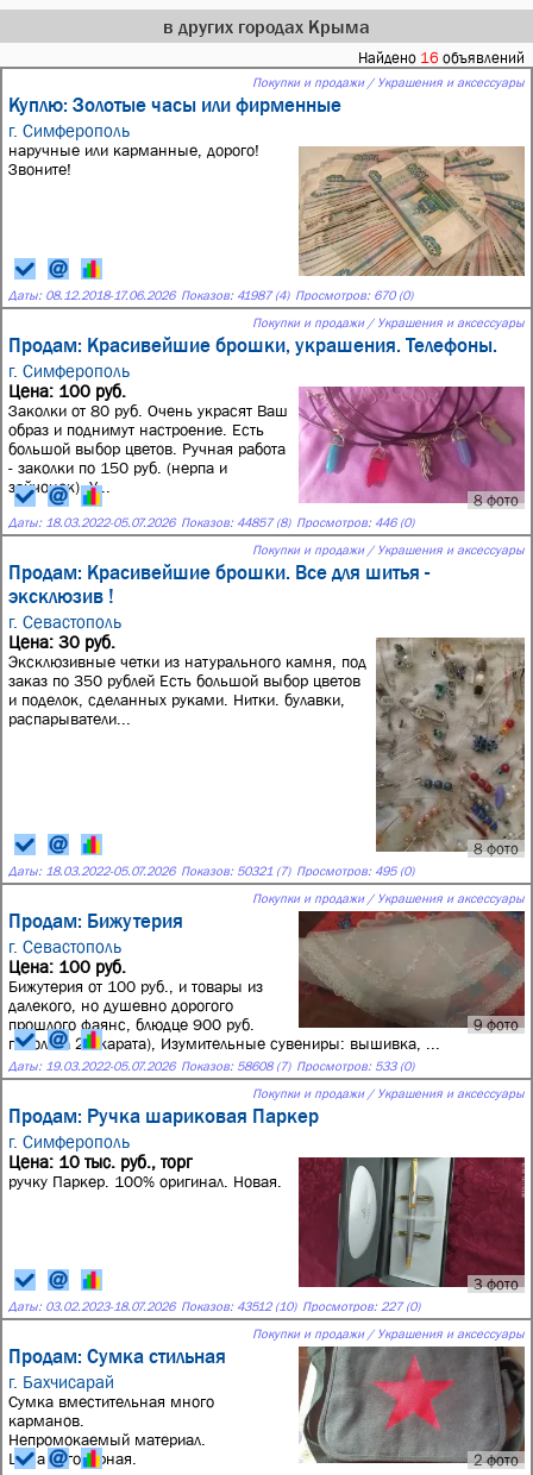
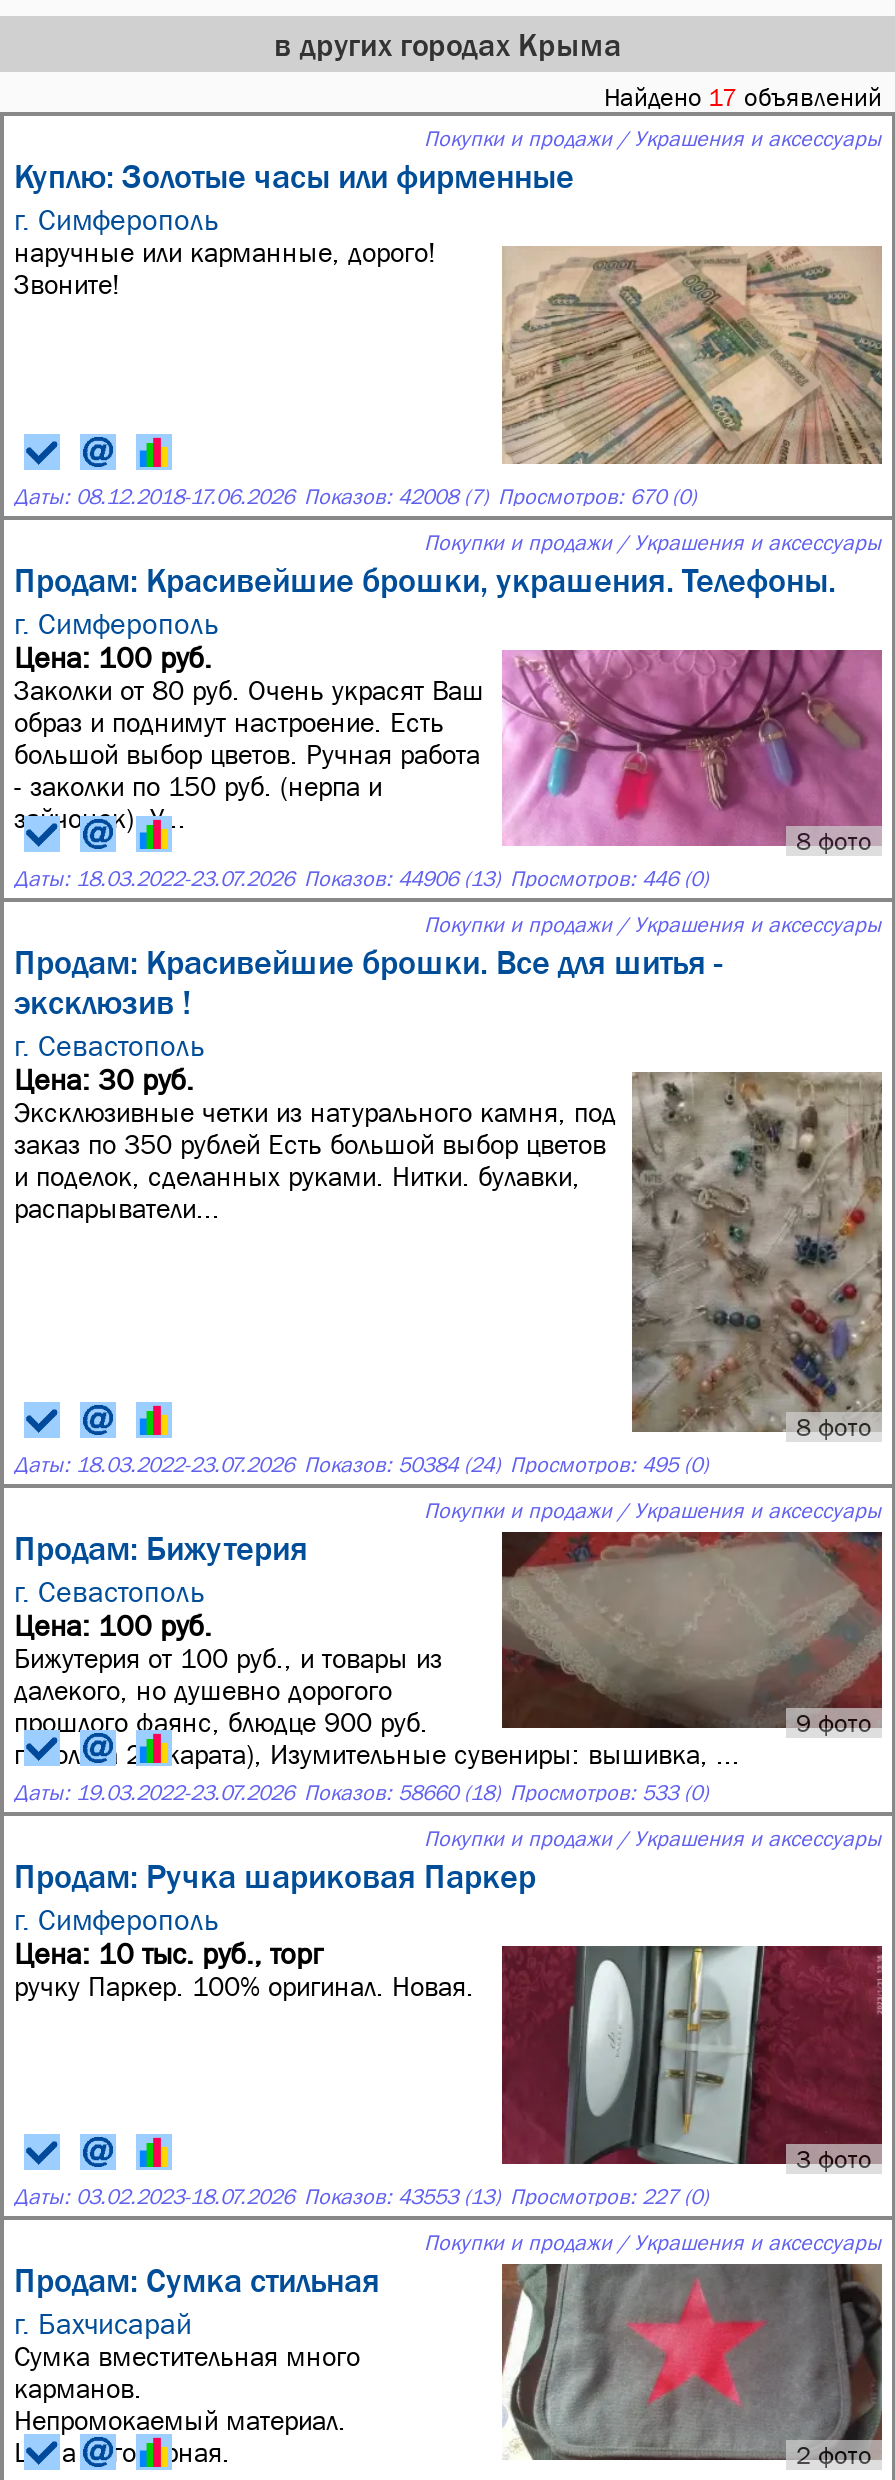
[358,49,525,67] Найдено 16 объявлений -> [604,82,882,112] Найдено 17 объявлений
[8,288,413,303] Даты: 08.12.2018-17.06.2026 Показов: 41987 (4) Просмотров: 670 (0) -> [14,485,696,509] Даты: 08.12.2018-17.06.2026 Показов: 42008 (7) Просмотров: 670 (0)
[8,515,414,529] Даты: 18.03.2022-05.07.2026 Показов: 44857 (8) Просмотров: 446 (0) -> [14,865,708,889] Даты: 18.03.2022-23.07.2026 Показов: 44906 (13) Просмотров: 446 (0)
[8,863,414,878] Даты: 18.03.2022-05.07.2026 Показов: 50321 (7) Просмотров: 495 (0) -> [14,1451,708,1475] Даты: 18.03.2022-23.07.2026 Показов: 50384 (24) Просмотров: 495 (0)
[8,1059,414,1073] Даты: 19.03.2022-05.07.2026 Показов: 58608 (7) Просмотров: 533 (0) -> [14,1780,708,1804] Даты: 19.03.2022-23.07.2026 Показов: 58660 (18) Просмотров: 533 (0)
[8,1299,420,1314] Даты: 03.02.2023-18.07.2026 Показов: 43512 (10) Просмотров: 227 (0) -> [14,2185,708,2209] Даты: 03.02.2023-18.07.2026 Показов: 43553 (13) Просмотров: 227 (0)

